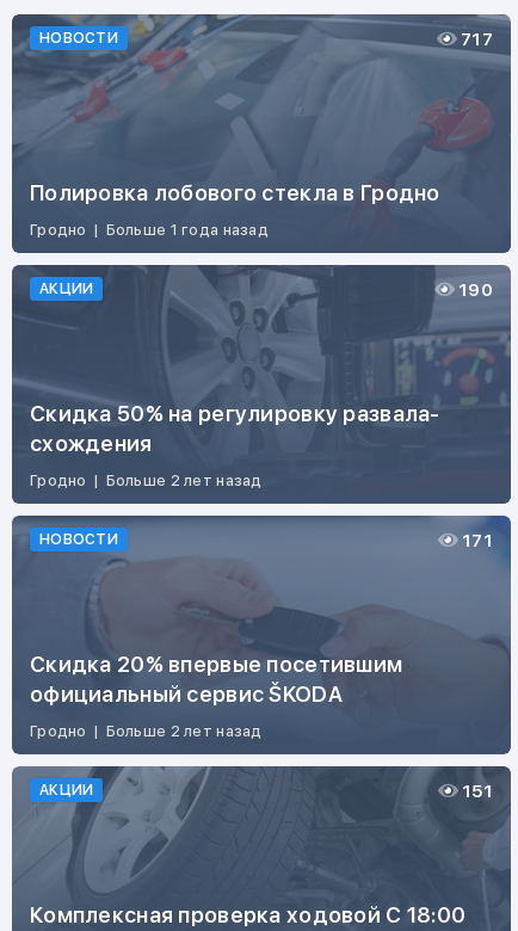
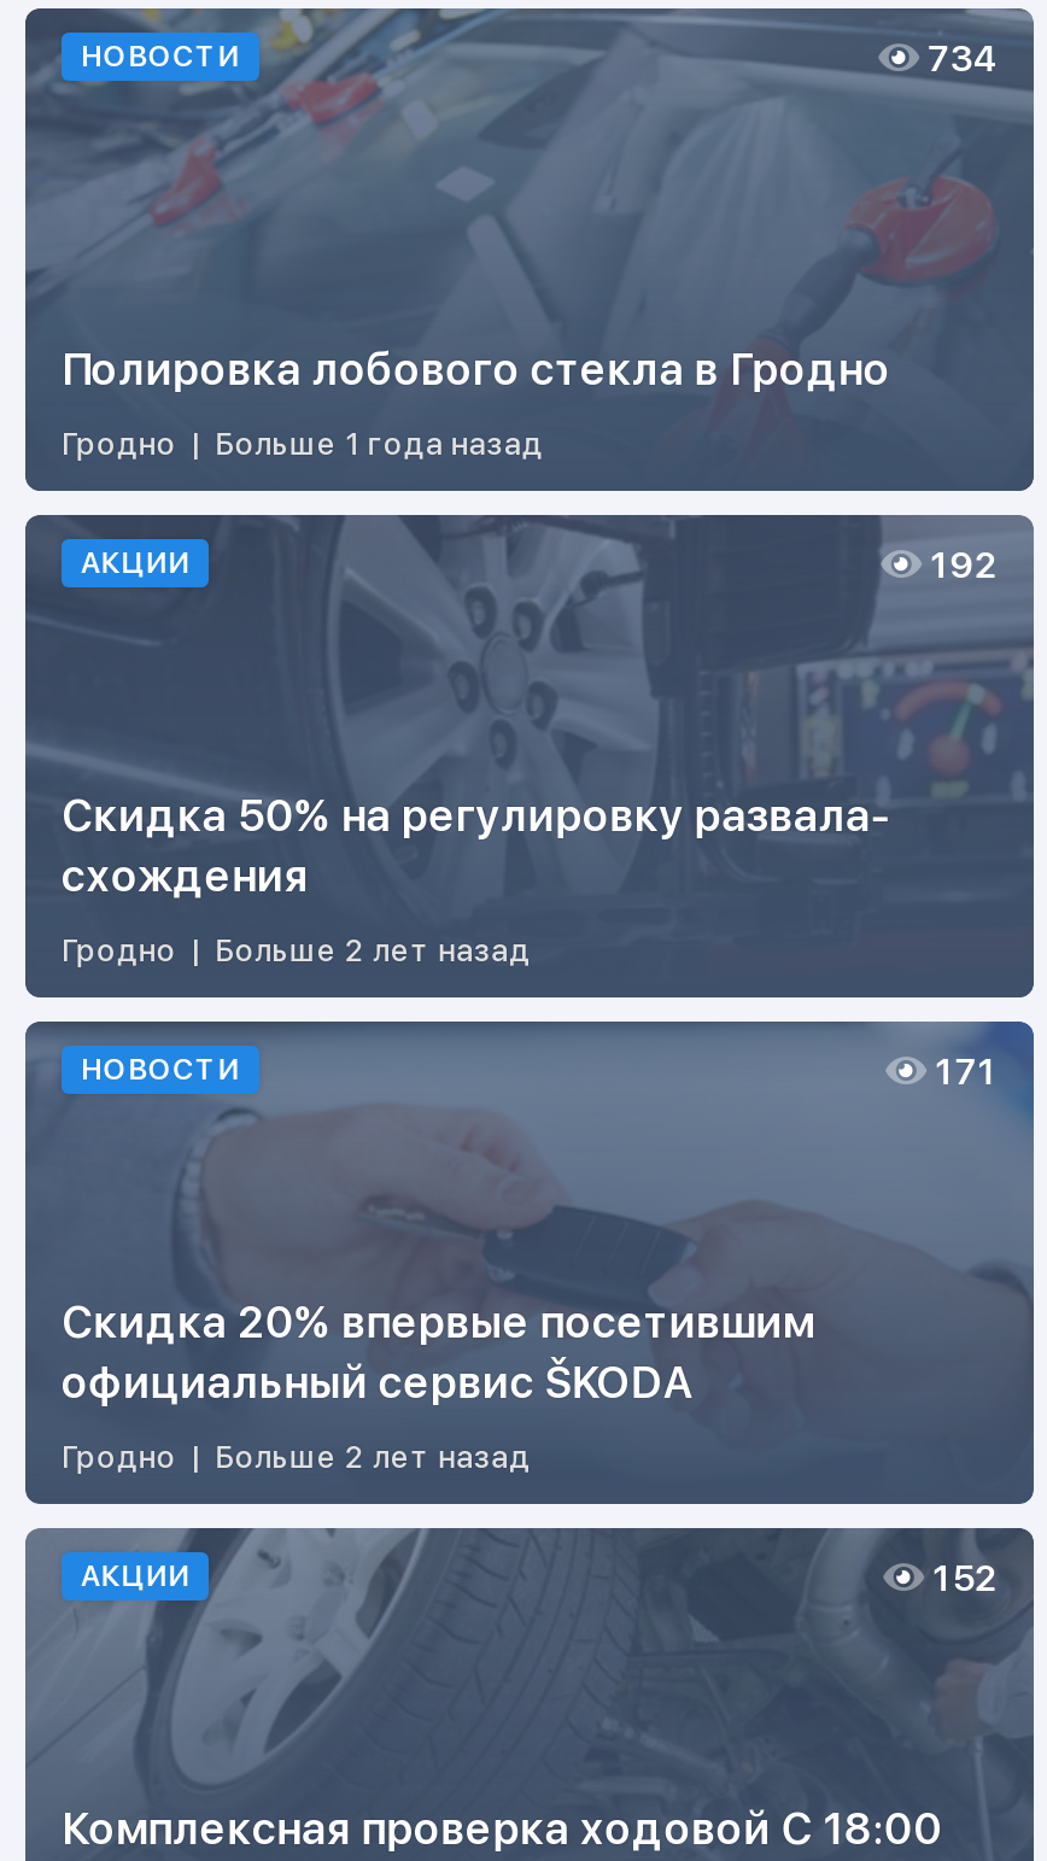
[457,29,493,50] 717 -> [920,38,998,81] 734
[455,279,493,301] 190 -> [923,544,998,588] 192
[458,781,493,802] 151 -> [925,1557,998,1601] 152

